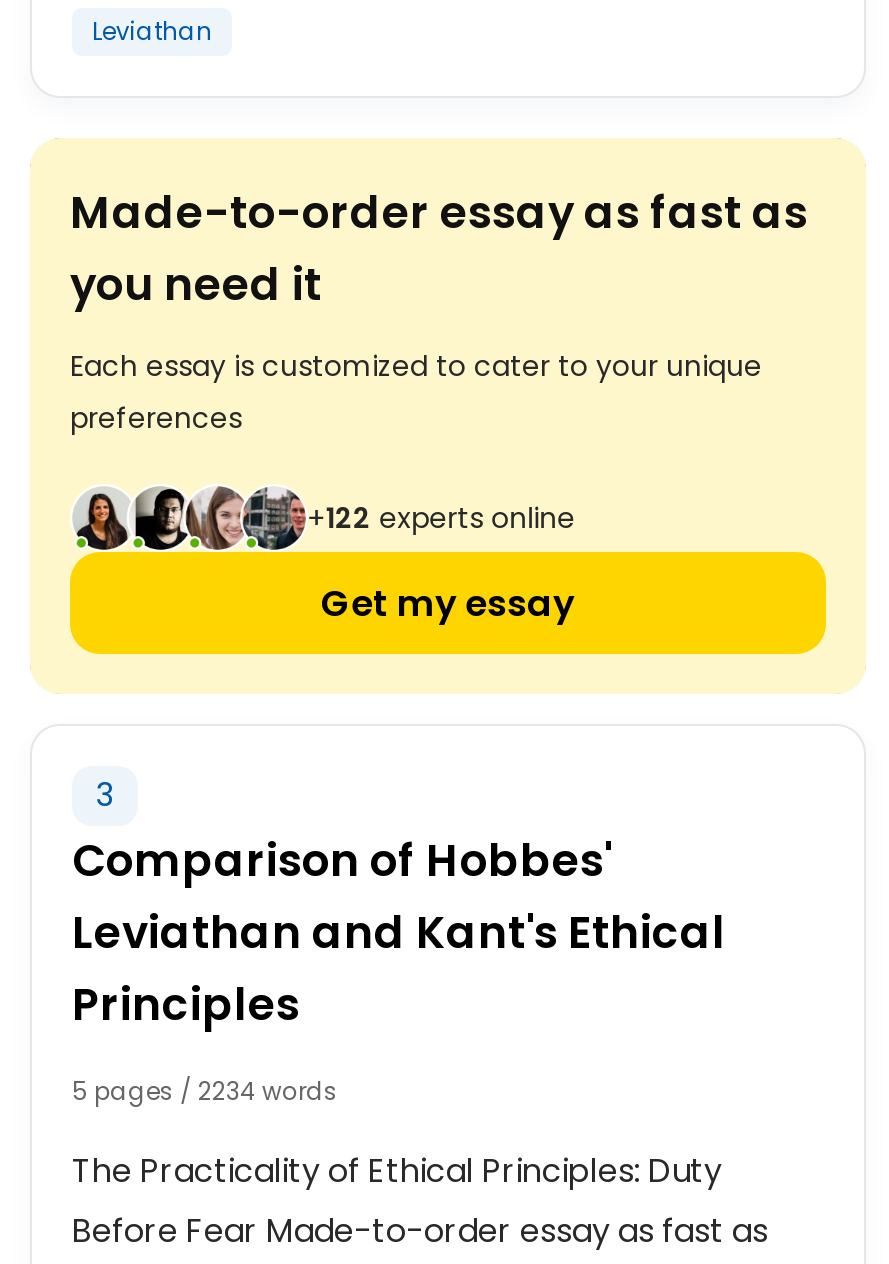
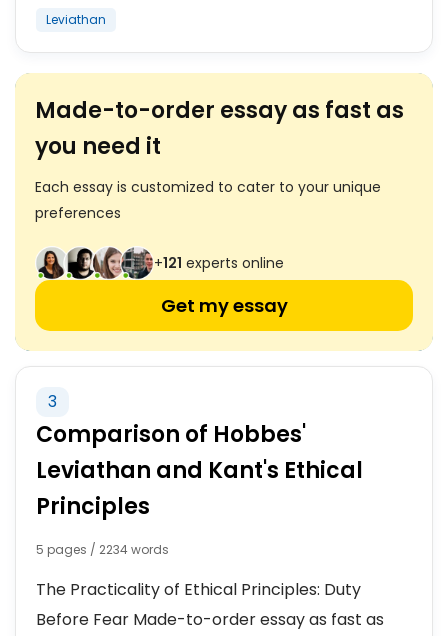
[307,497,575,537] +122 experts online -> [154,252,284,272] +121 experts online

